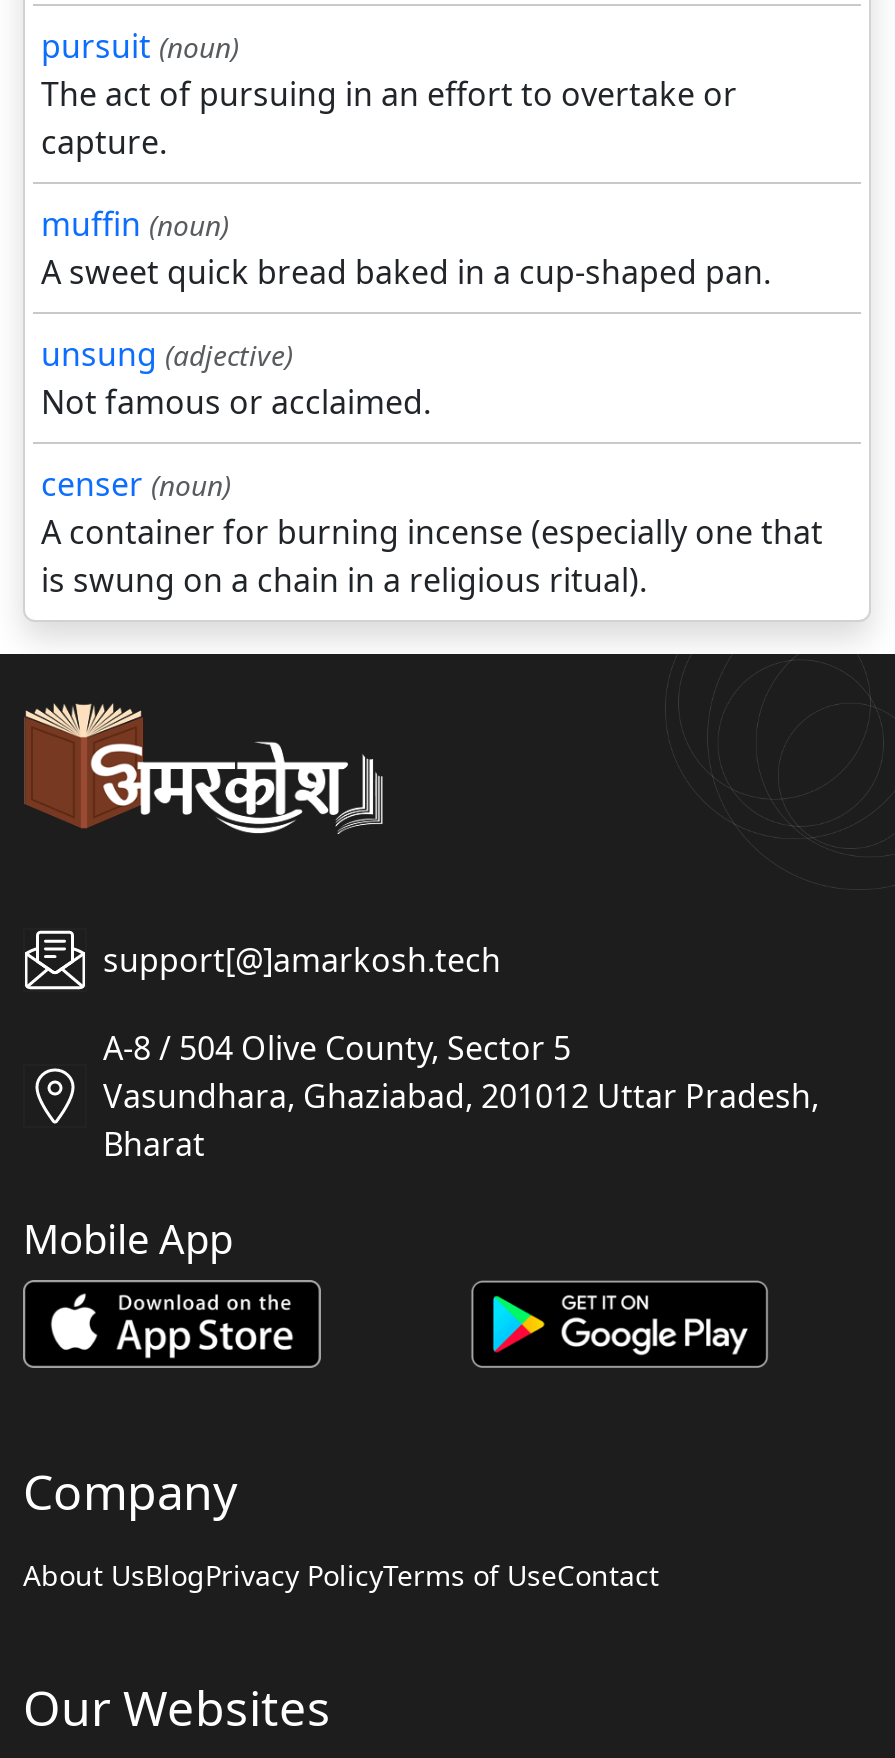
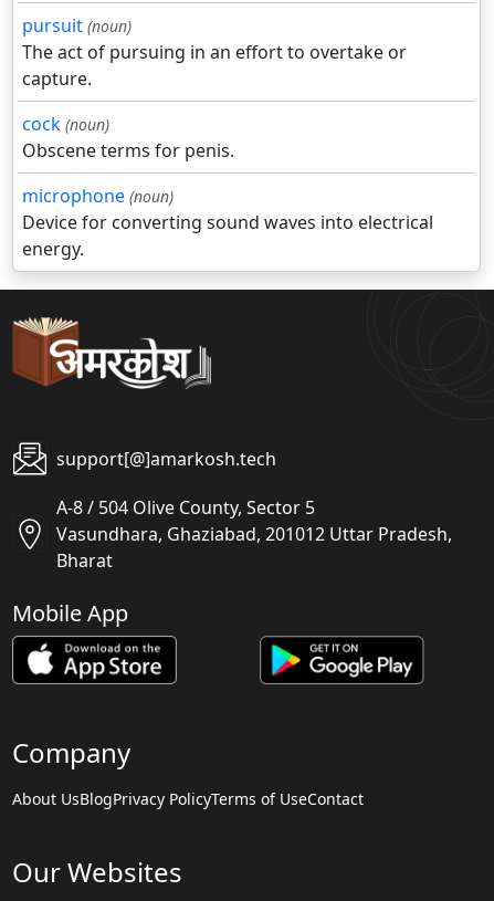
[41,203,823,603] muffin (noun) | A sweet quick bread baked in a cup-shaped pan. | unsung (adjective) | Not famous or acclaimed. | censer (noun) | A container for burning incense (especially one that | is swung on a chain in a religious ritual). -> [22,112,433,261] cock (noun) | Obscene terms for penis. | microphone (noun) | Device for converting sound waves into electrical | energy.

